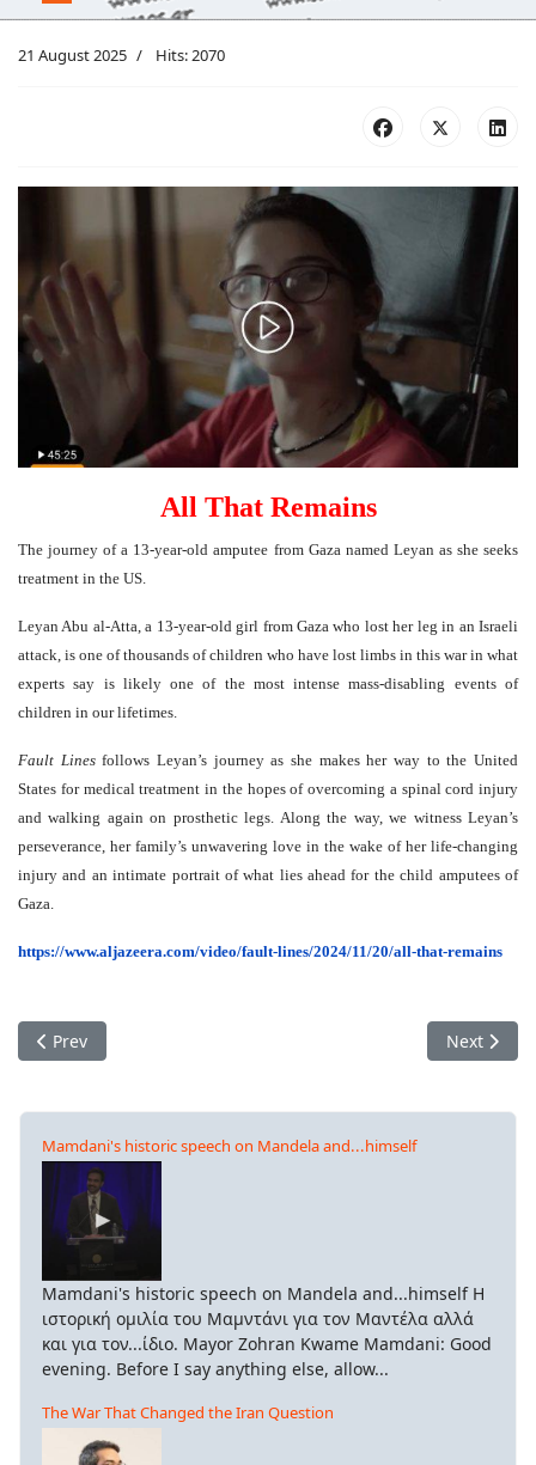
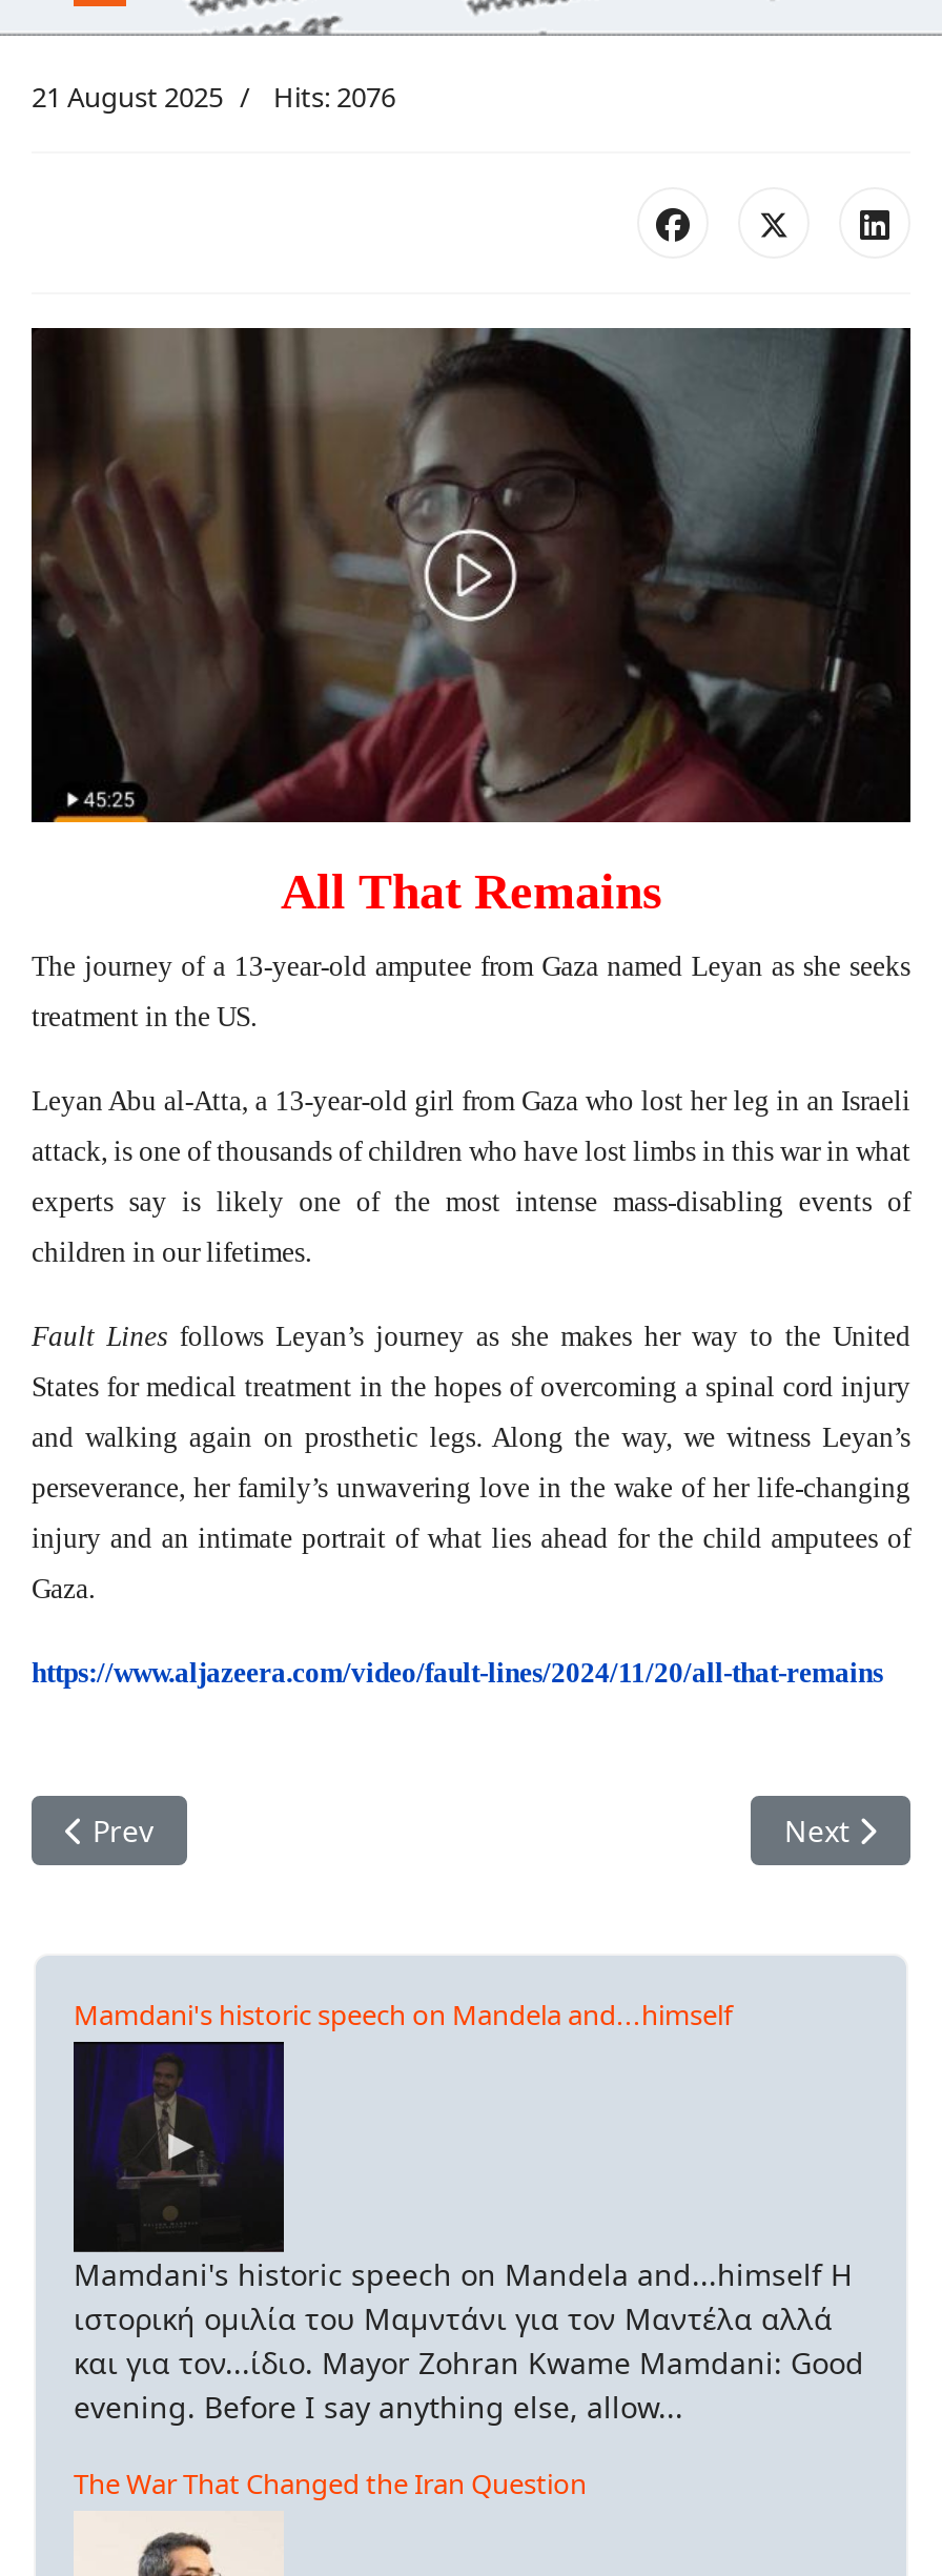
[18,44,225,65] 21 August 2025 Hits: 2070 -> [32,77,395,115] 21 August 2025 Hits: 2076

